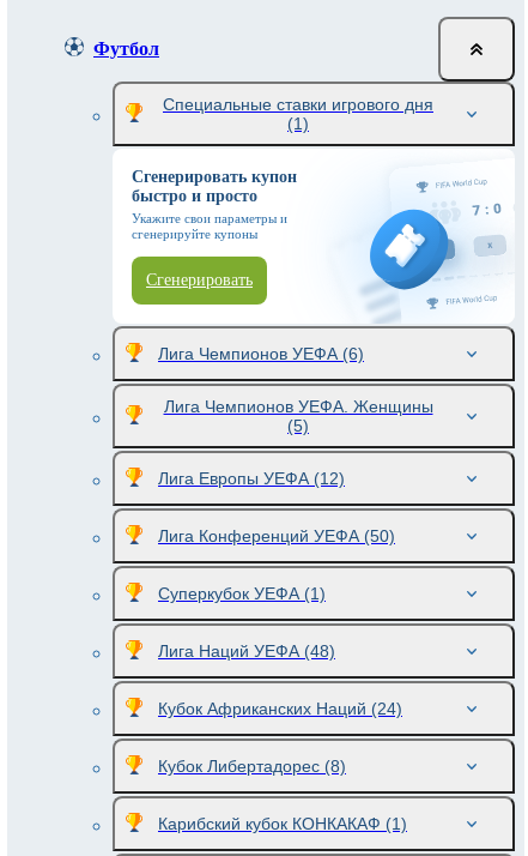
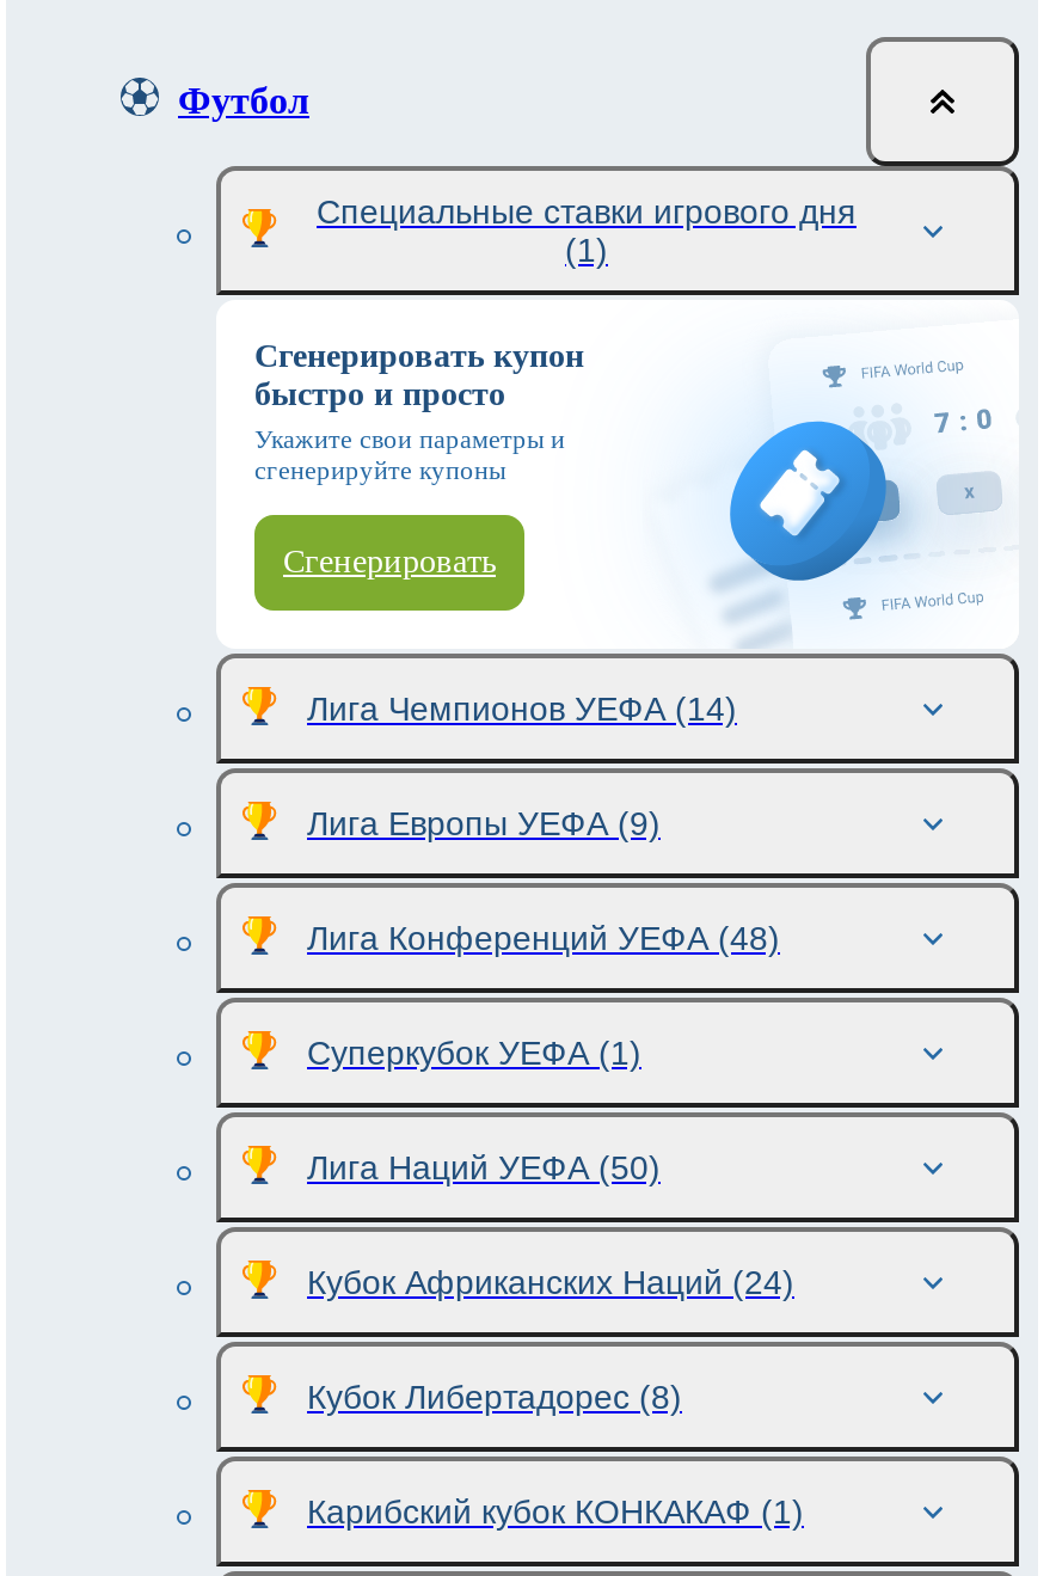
[158,344,433,545] Лига Чемпионов УЕФА (6) | Лига Чемпионов УЕФА. Женщины | (5) | Лига Европы УЕФА (12) | Лига Конференций УЕФА (50) -> [307,689,780,957] Лига Чемпионов УЕФА (14) | Лига Европы УЕФА (9) | Лига Конференций УЕФА (48)
[158,641,335,661] Лига Наций УЕФА (48) -> [307,1148,661,1186] Лига Наций УЕФА (50)

